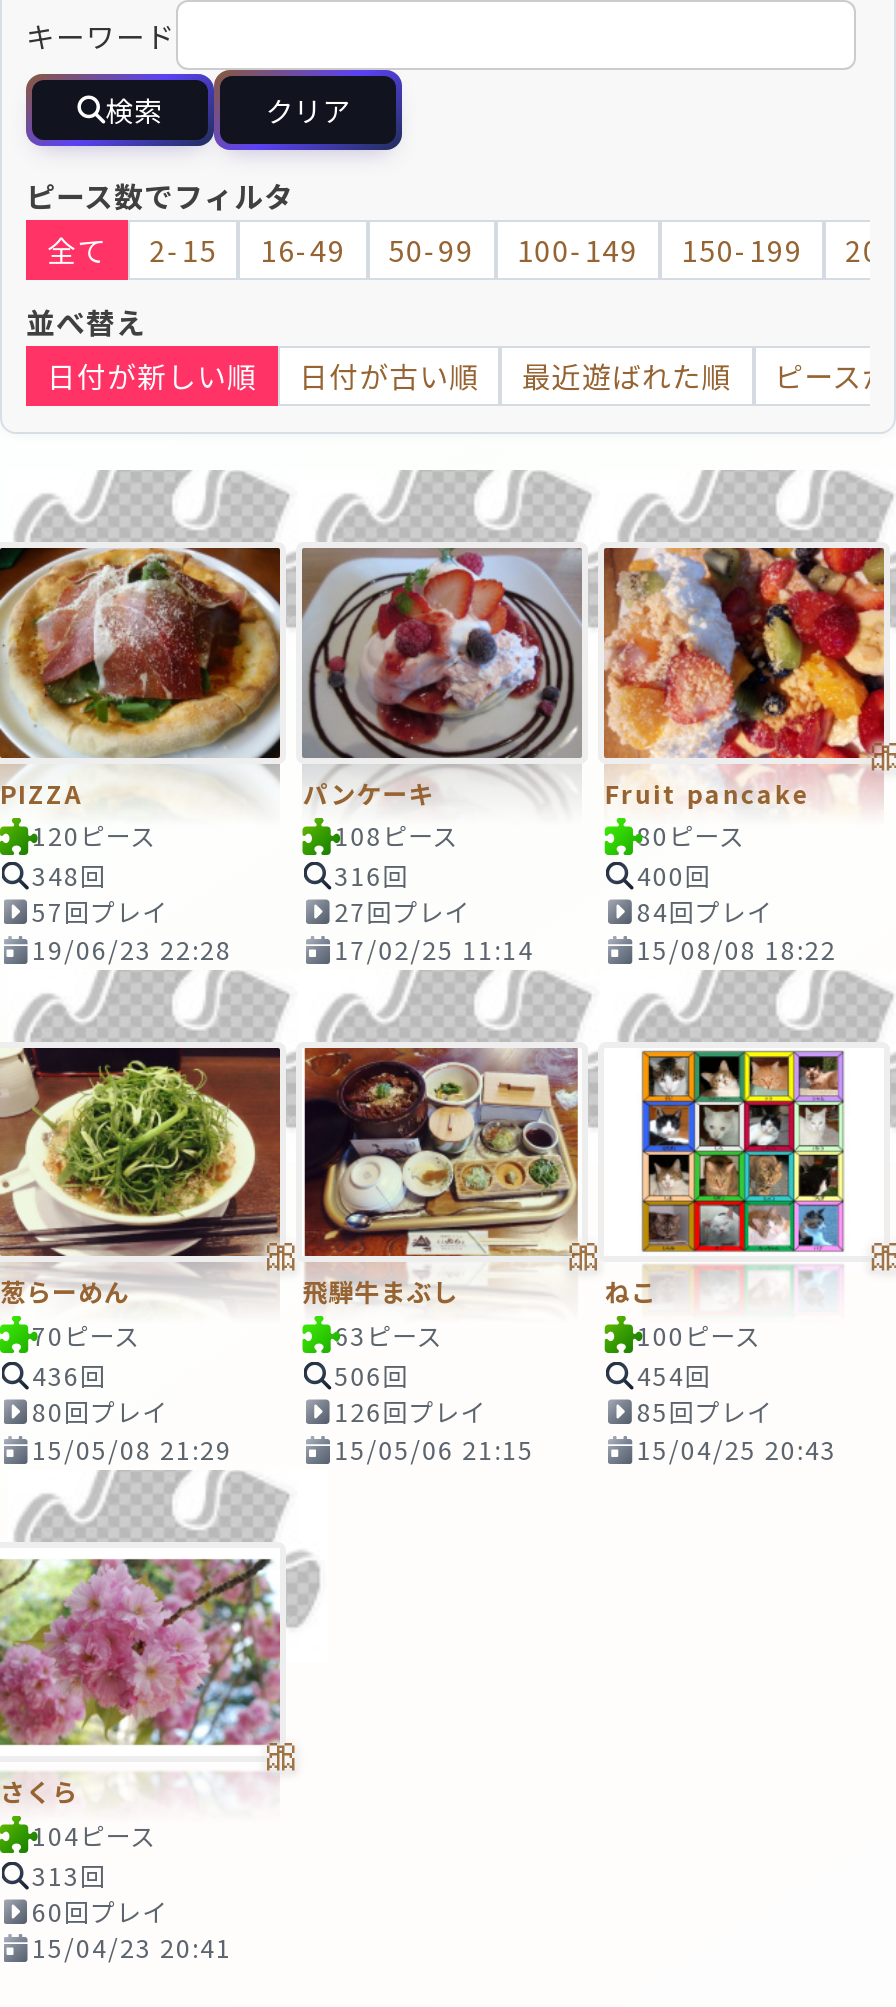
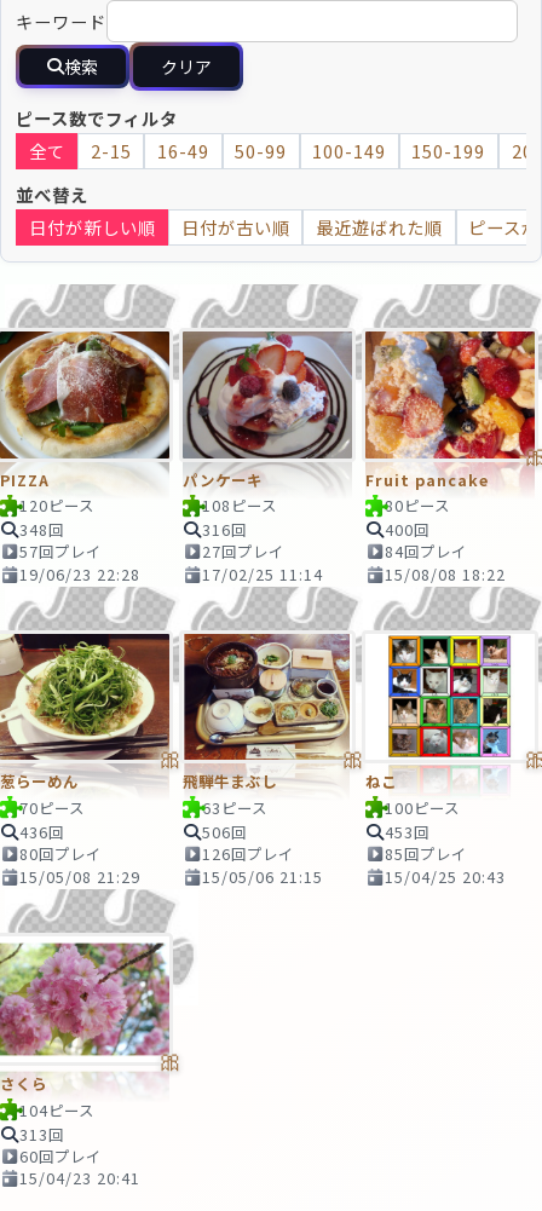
[637,1358,711,1394] 454回 -> [385,821,430,843] 453回

